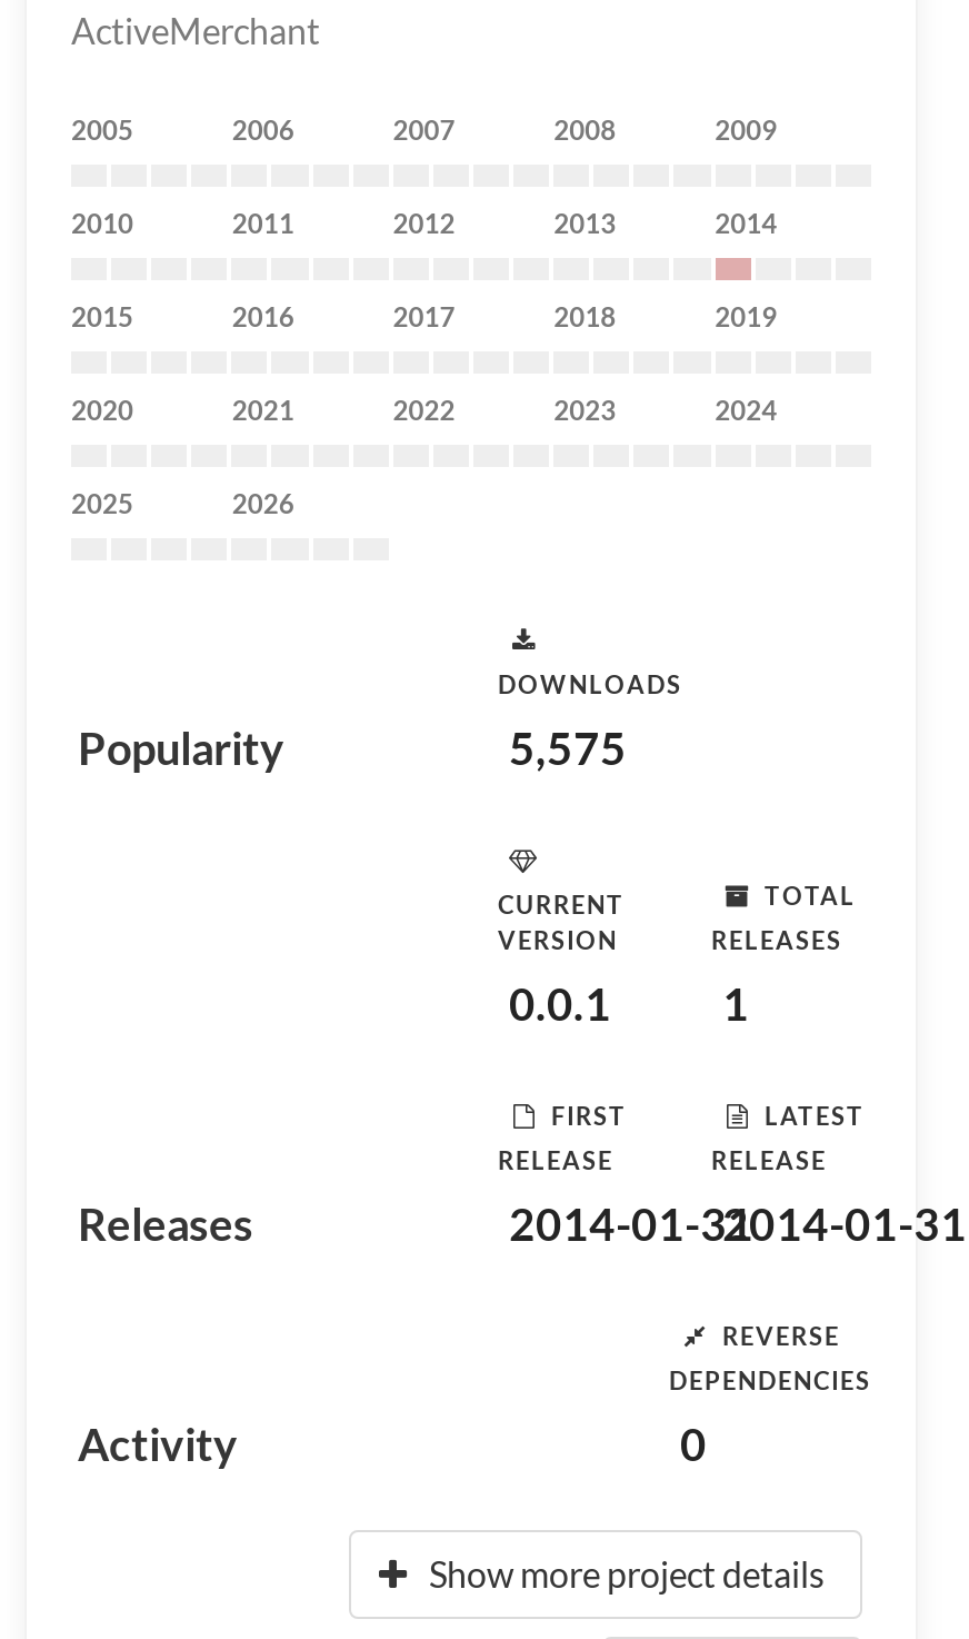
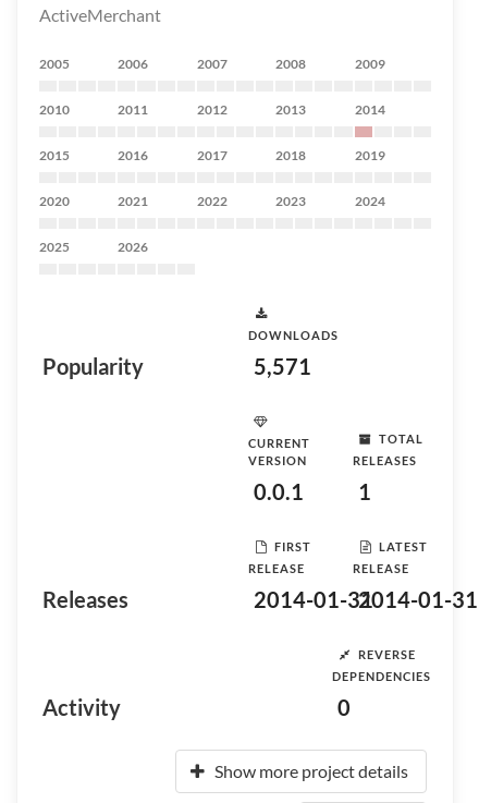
[509,721,627,774] 5,575 -> [254,353,311,379] 5,571

